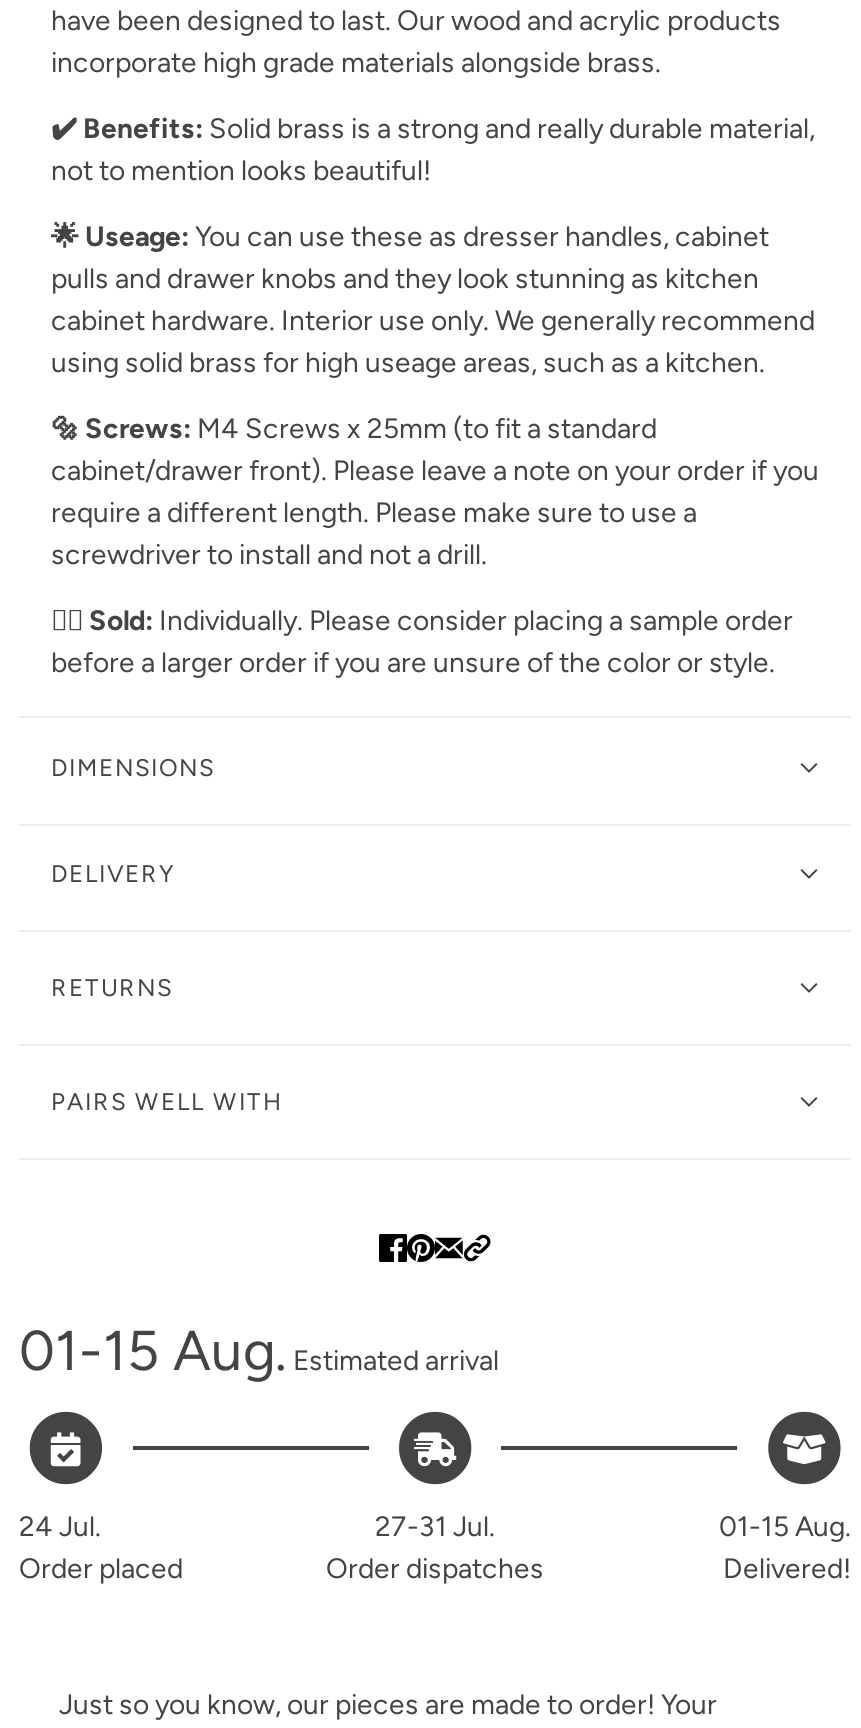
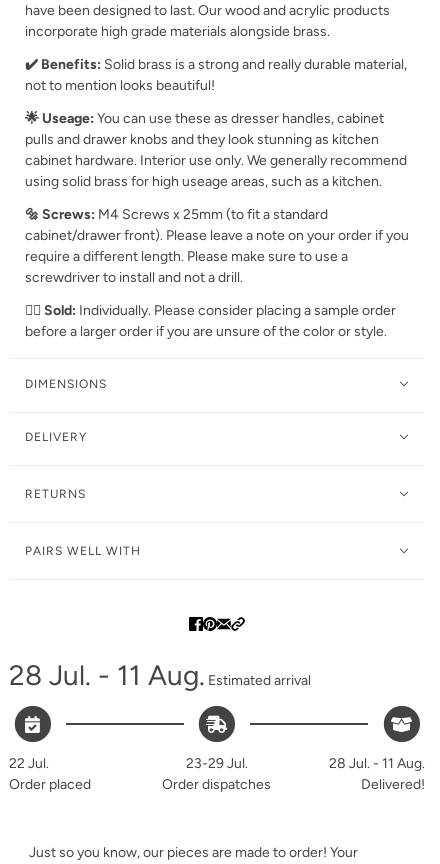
[19,1316,499,1384] 01-15 Aug.Estimated arrival -> [9,658,311,692] 28 Jul. - 11 Aug.Estimated arrival
[19,1511,101,1545] 24 Jul. -> [9,755,49,772] 22 Jul.
[375,1511,495,1545] 27-31 Jul. -> [186,755,248,772] 23-29 Jul.
[719,1511,851,1545] 01-15 Aug. -> [329,755,425,772] 28 Jul. - 11 Aug.

